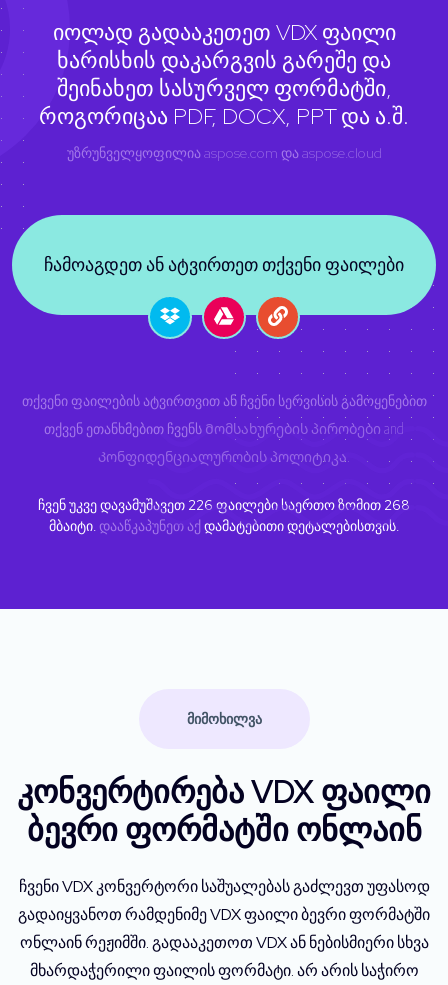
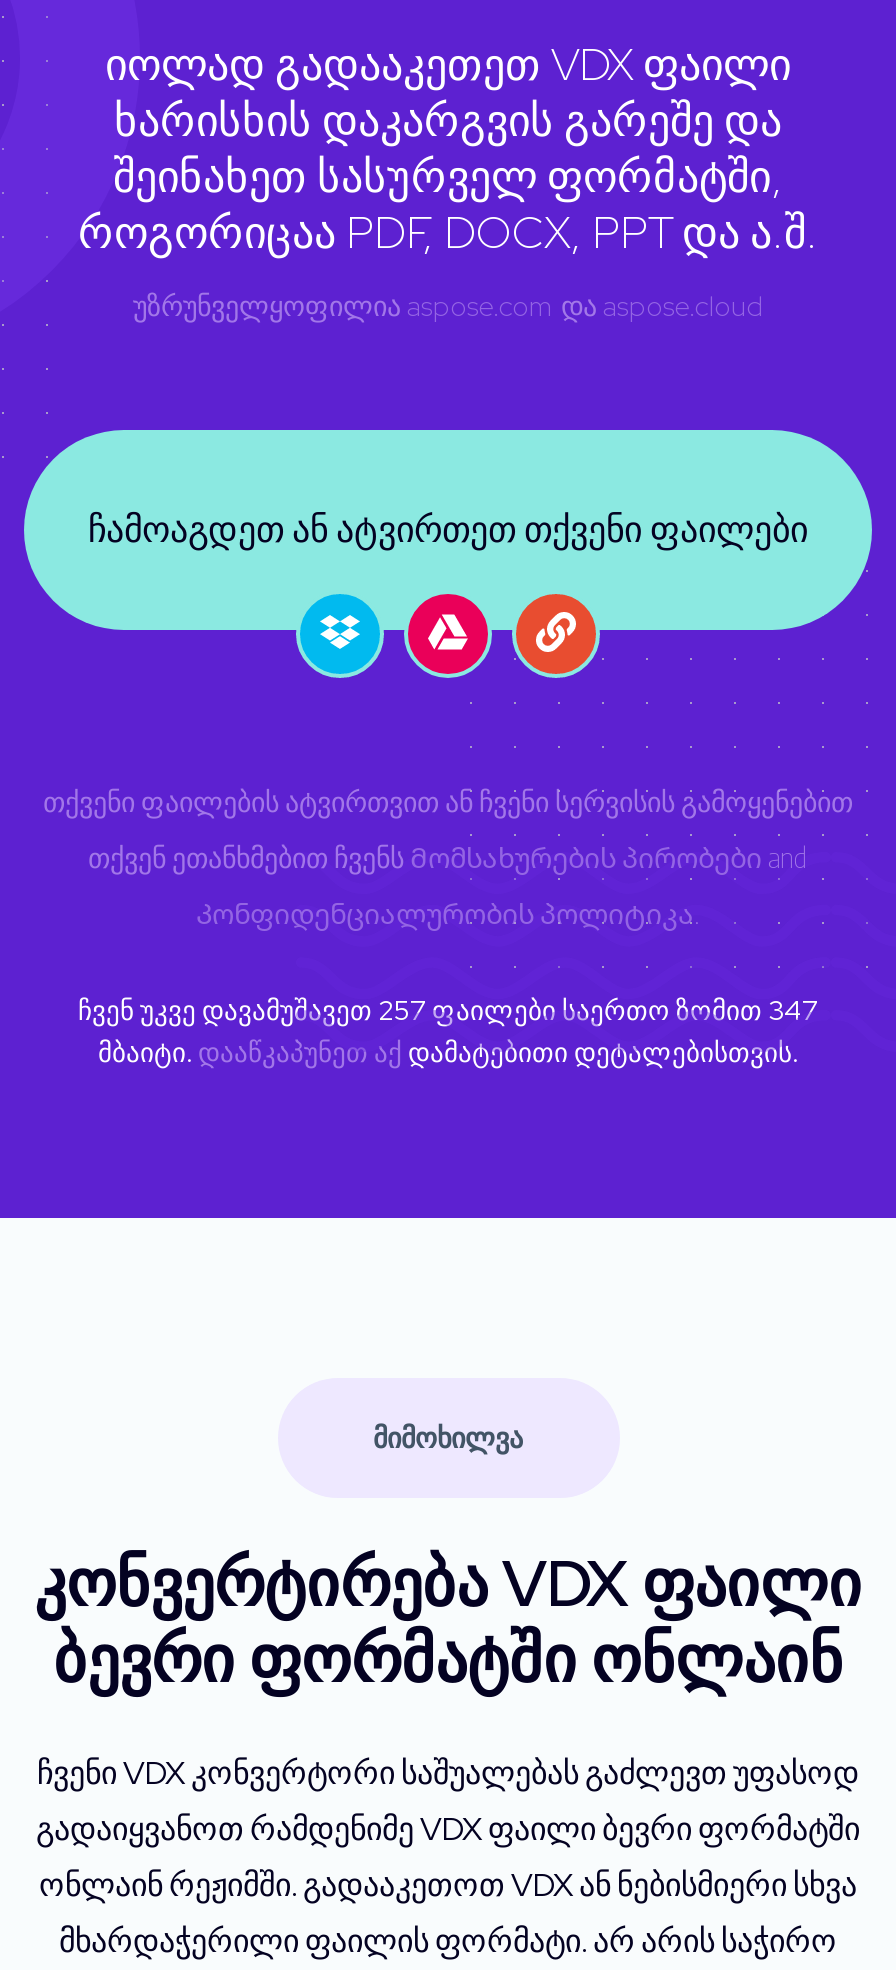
[38,496,410,514] ჩვენ უკვე დავამუშავეთ 226 ფაილები საერთო ზომით 268 -> [78,991,818,1027] ჩვენ უკვე დავამუშავეთ 257 ფაილები საერთო ზომით 347

